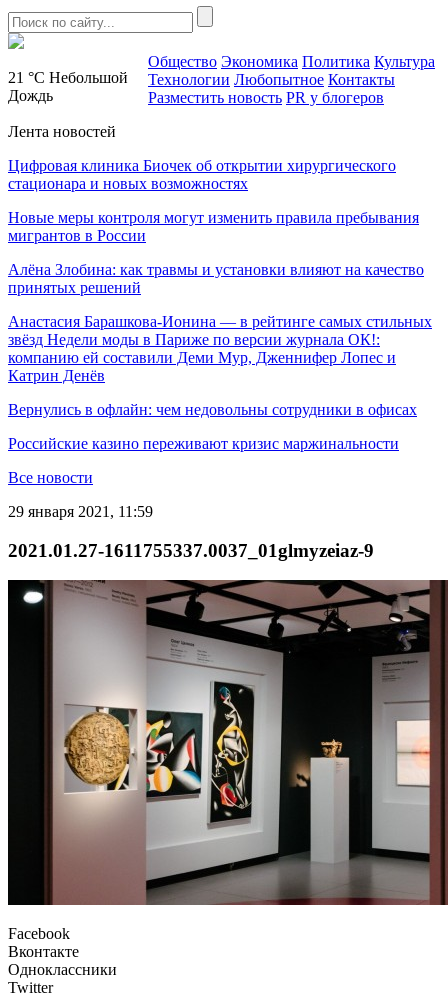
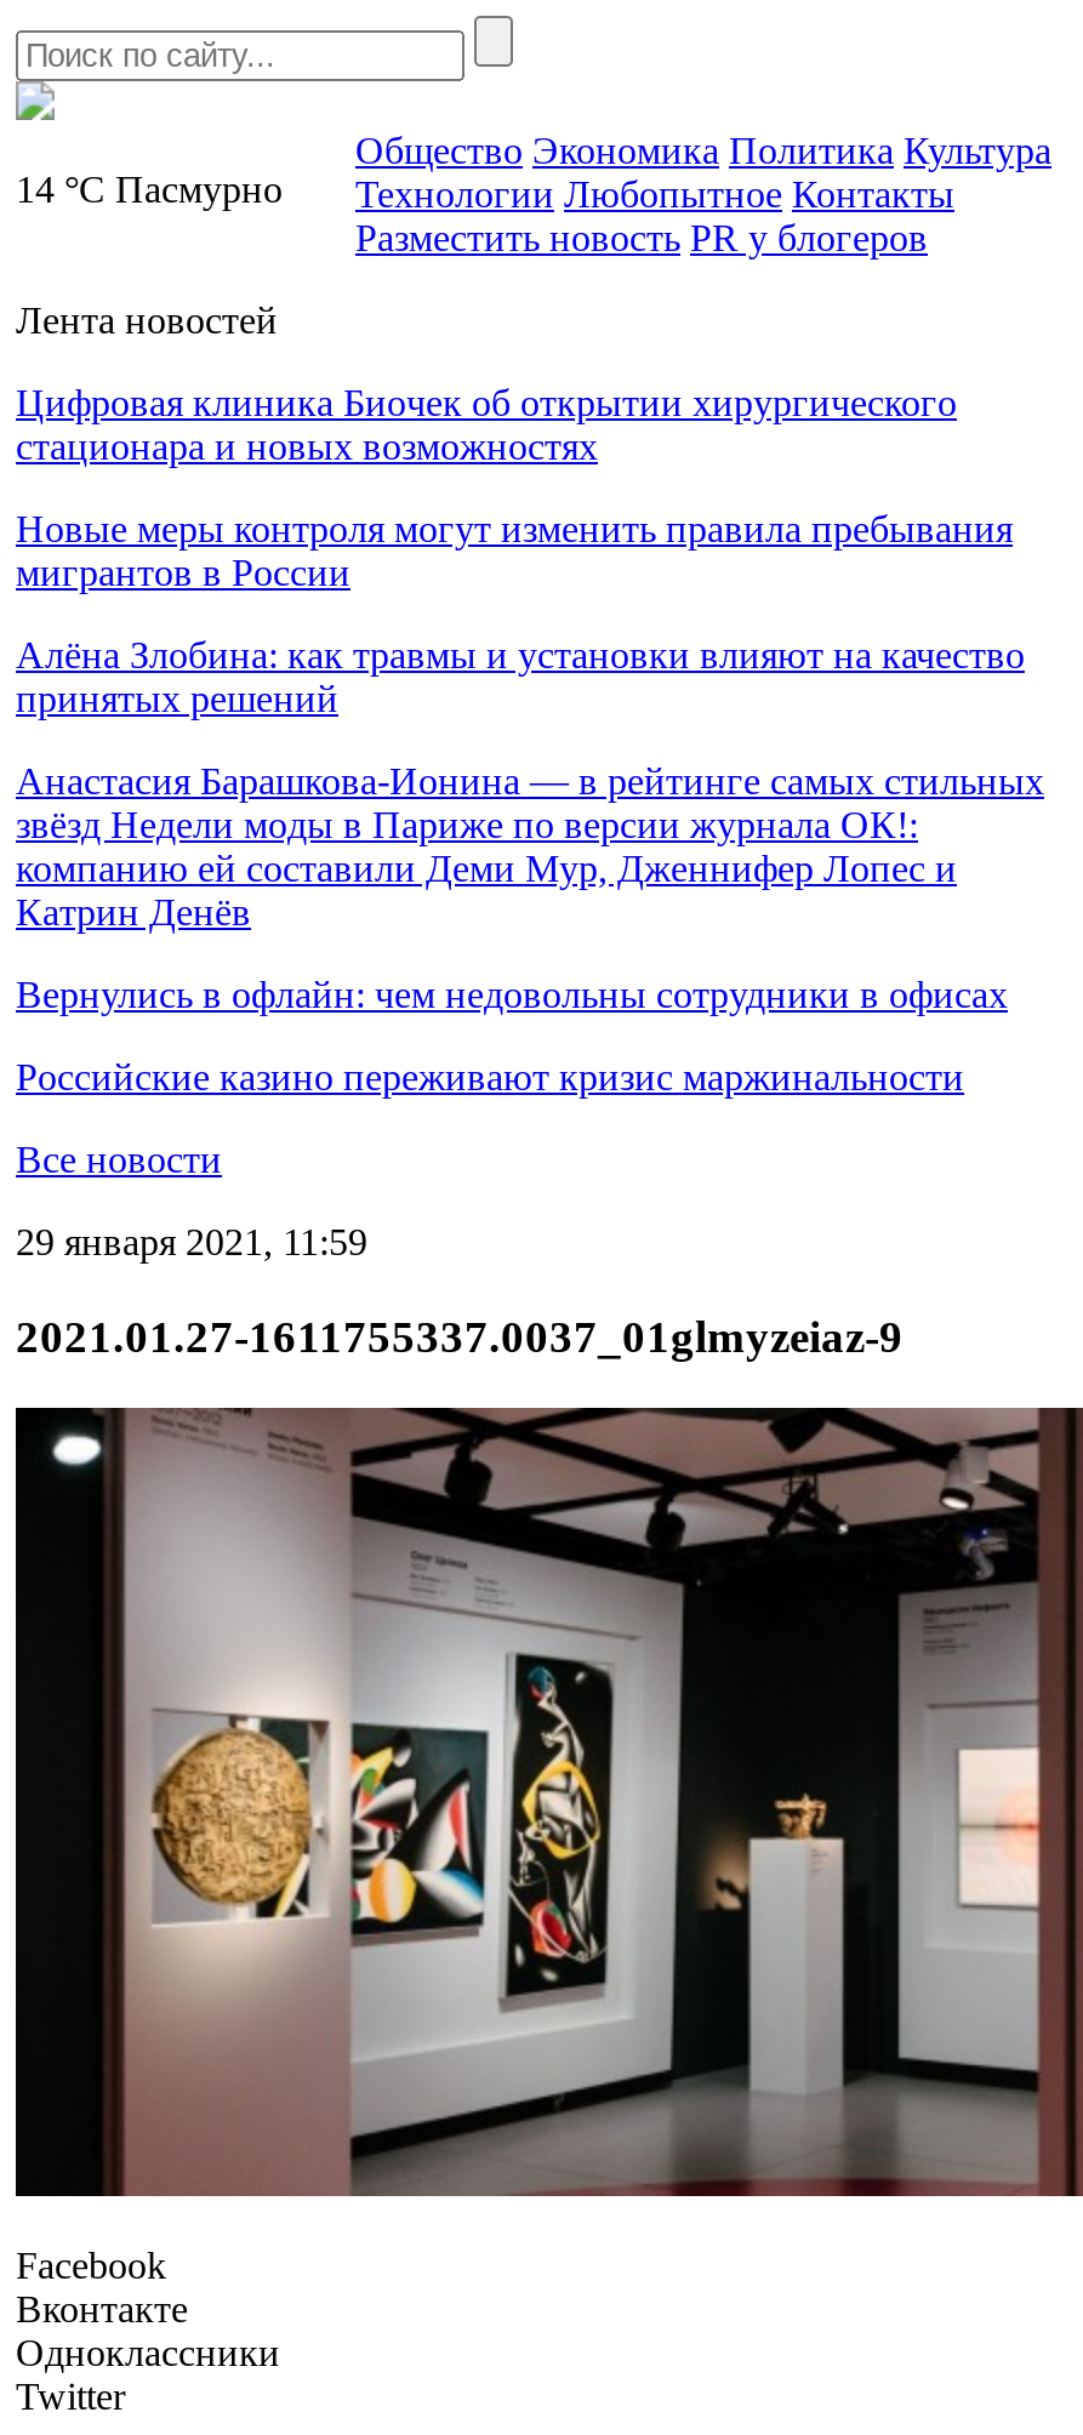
[8,69,128,104] 21 °C Небольшой | Дождь -> [16,169,283,210] 14 °C Пасмурно

